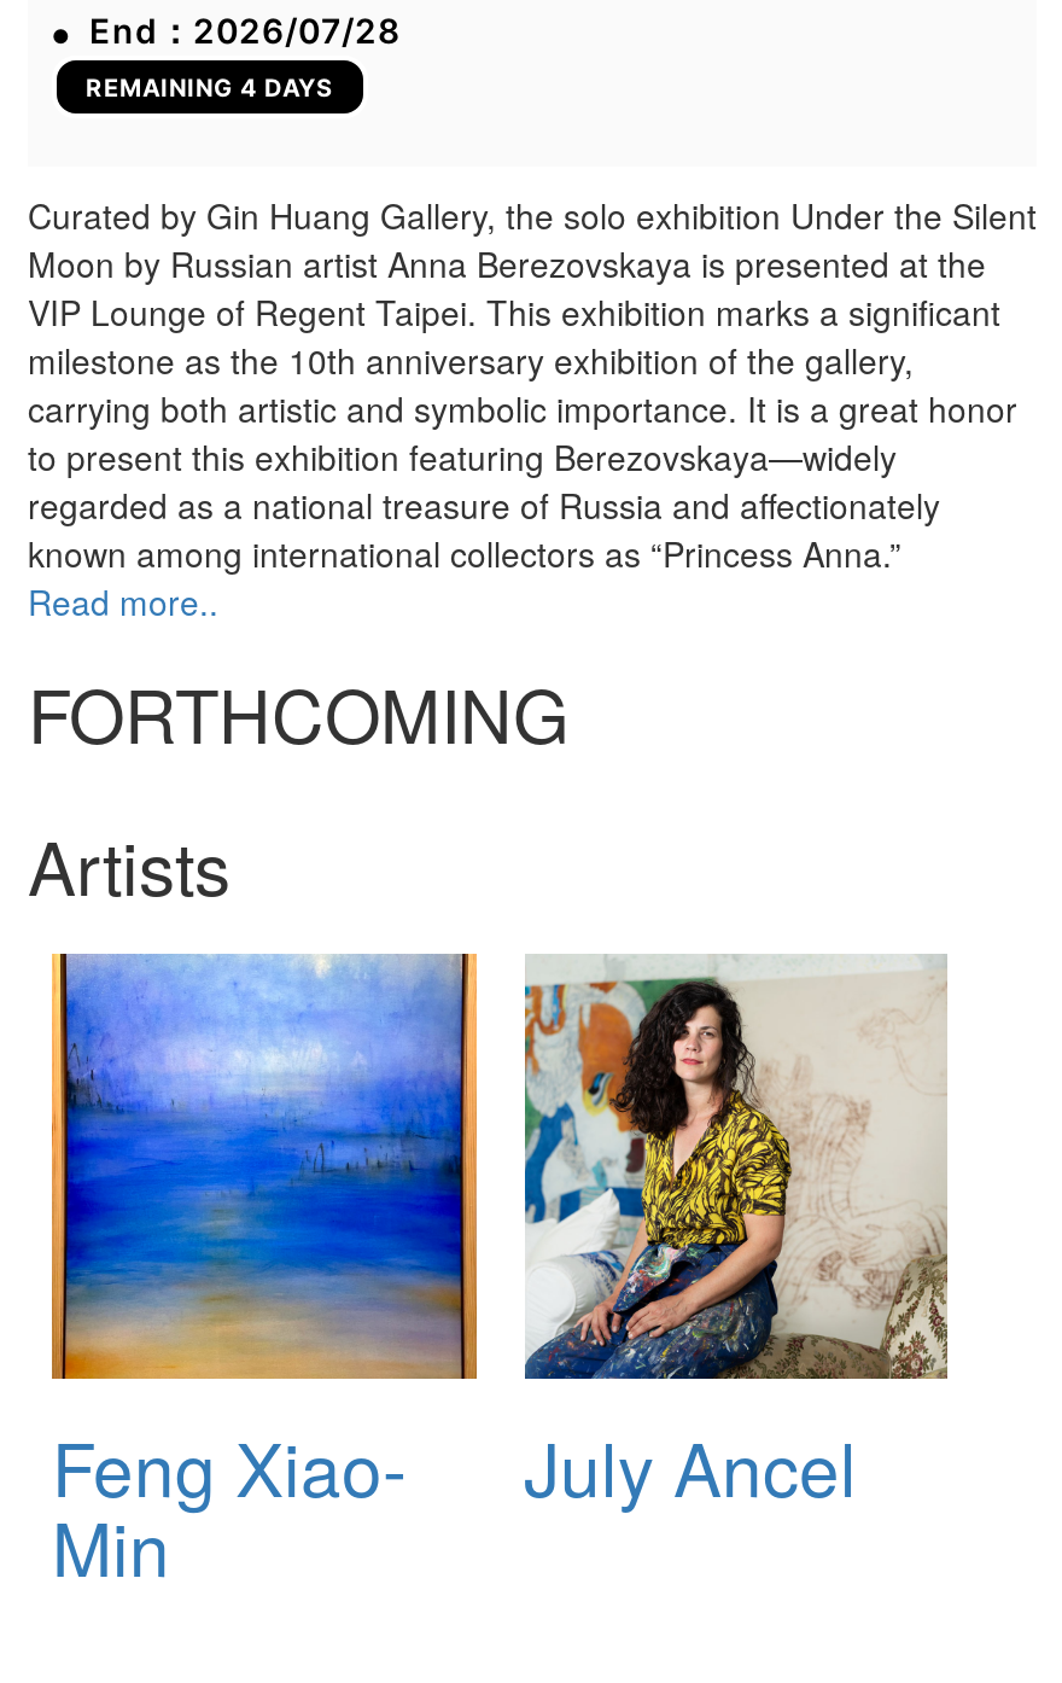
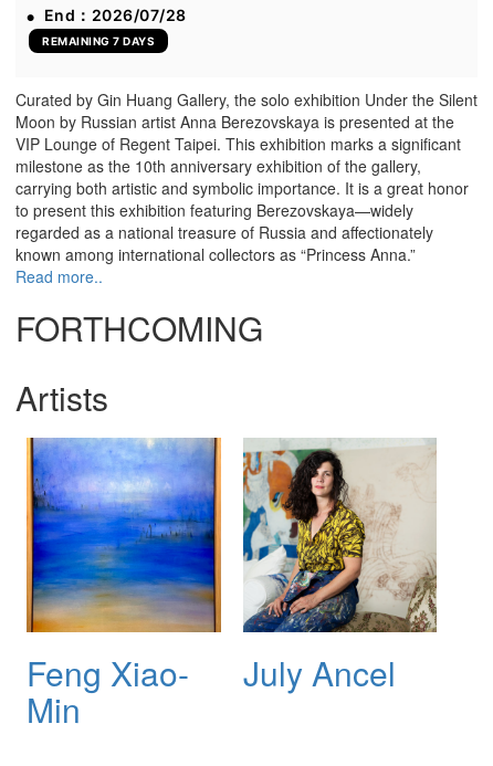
[86,73,334,102] REMAINING 4 DAYS -> [42,34,155,48] REMAINING 7 DAYS

